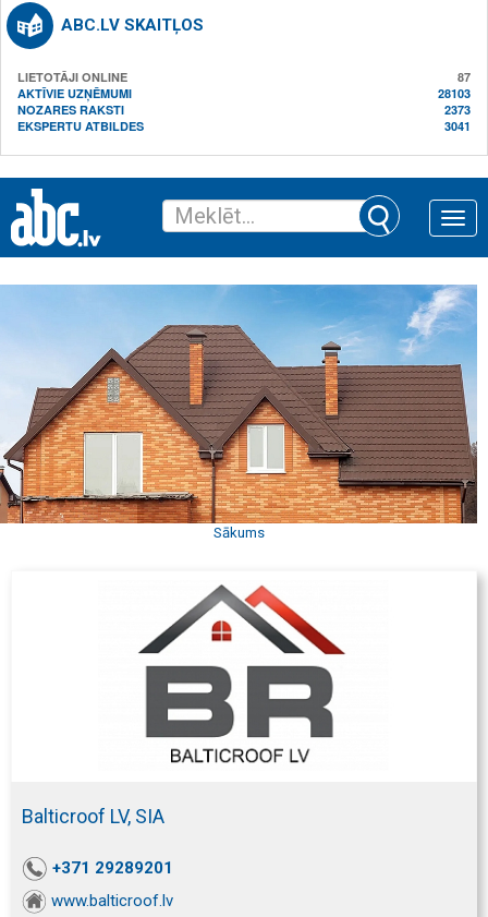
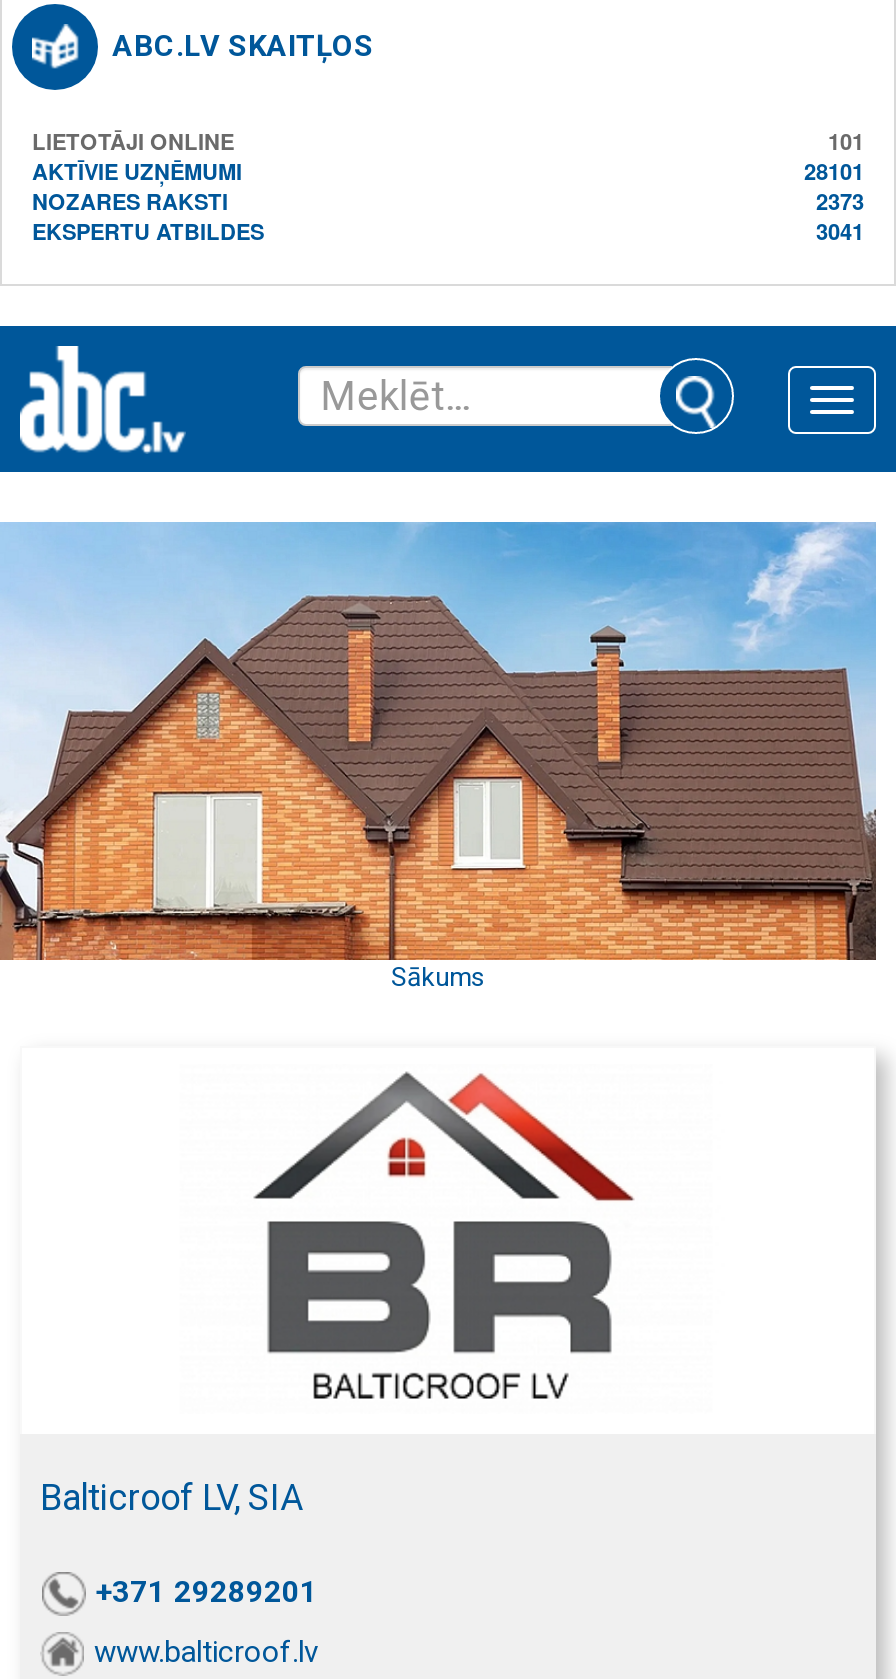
[457,69,471,85] 87 -> [828,126,864,156] 101
[438,85,471,101] 28103 -> [804,156,864,186] 28101

